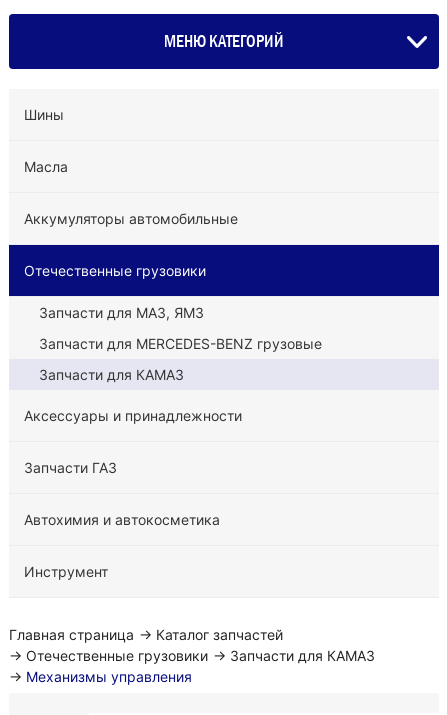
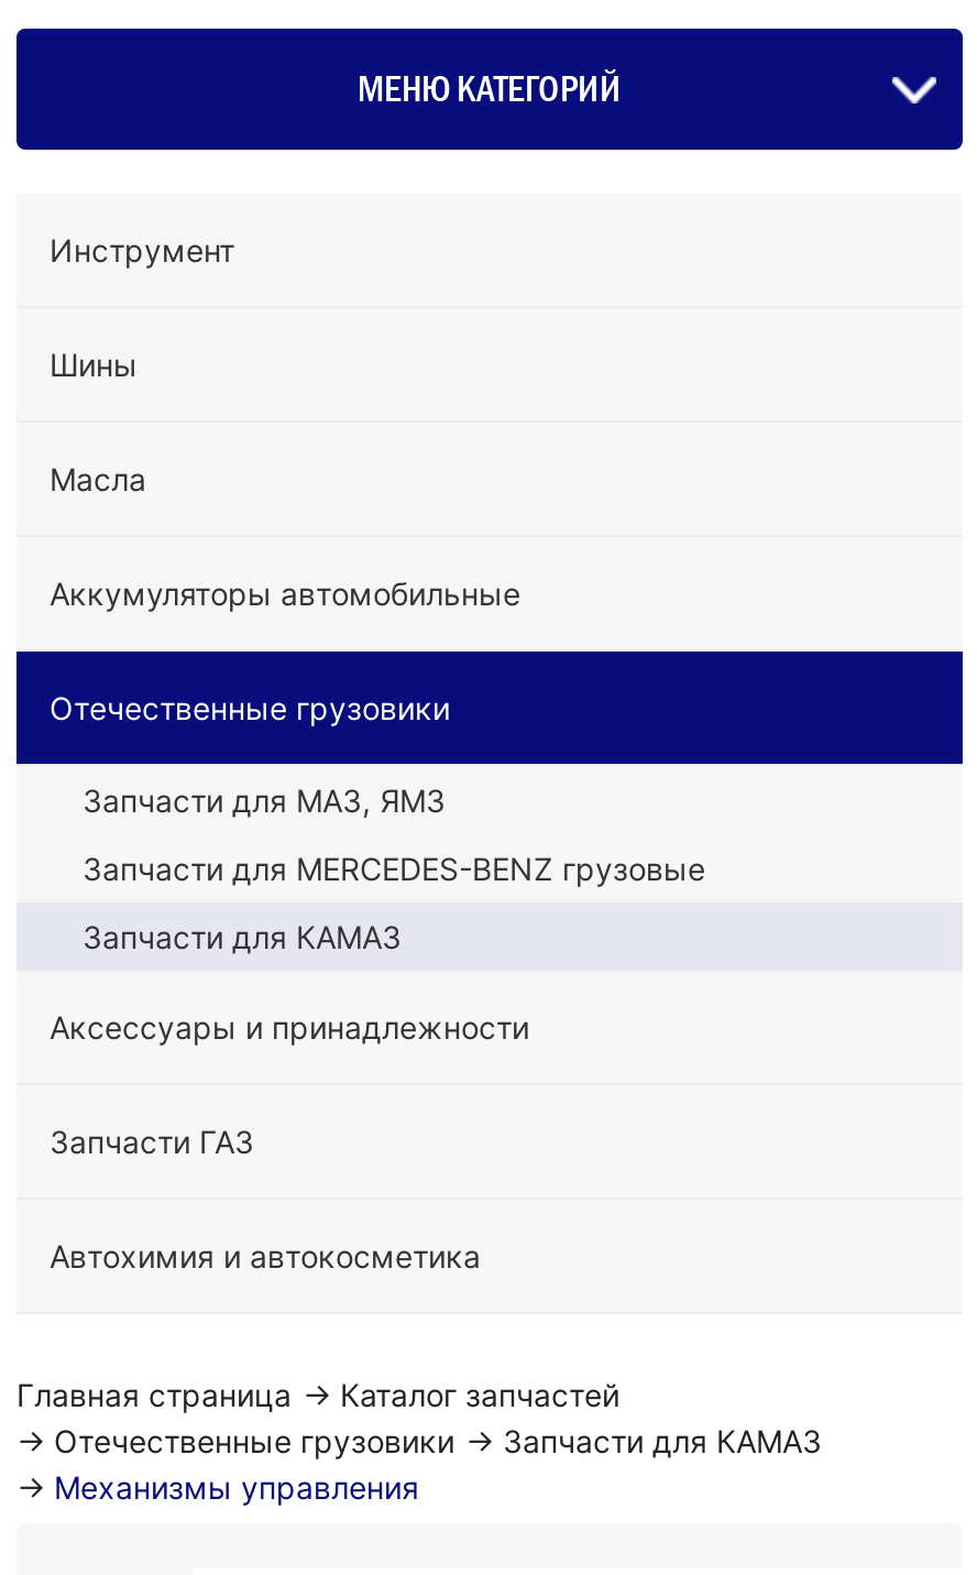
moved [24,106,322,528] -> [50,346,705,1275]: Шины | Масла | Аккумуляторы автомобильные | ... | Запчасти ГАЗ | Автохимия и автокосметика
moved [24,563,108,580] -> [50,231,234,269]: Инструмент

